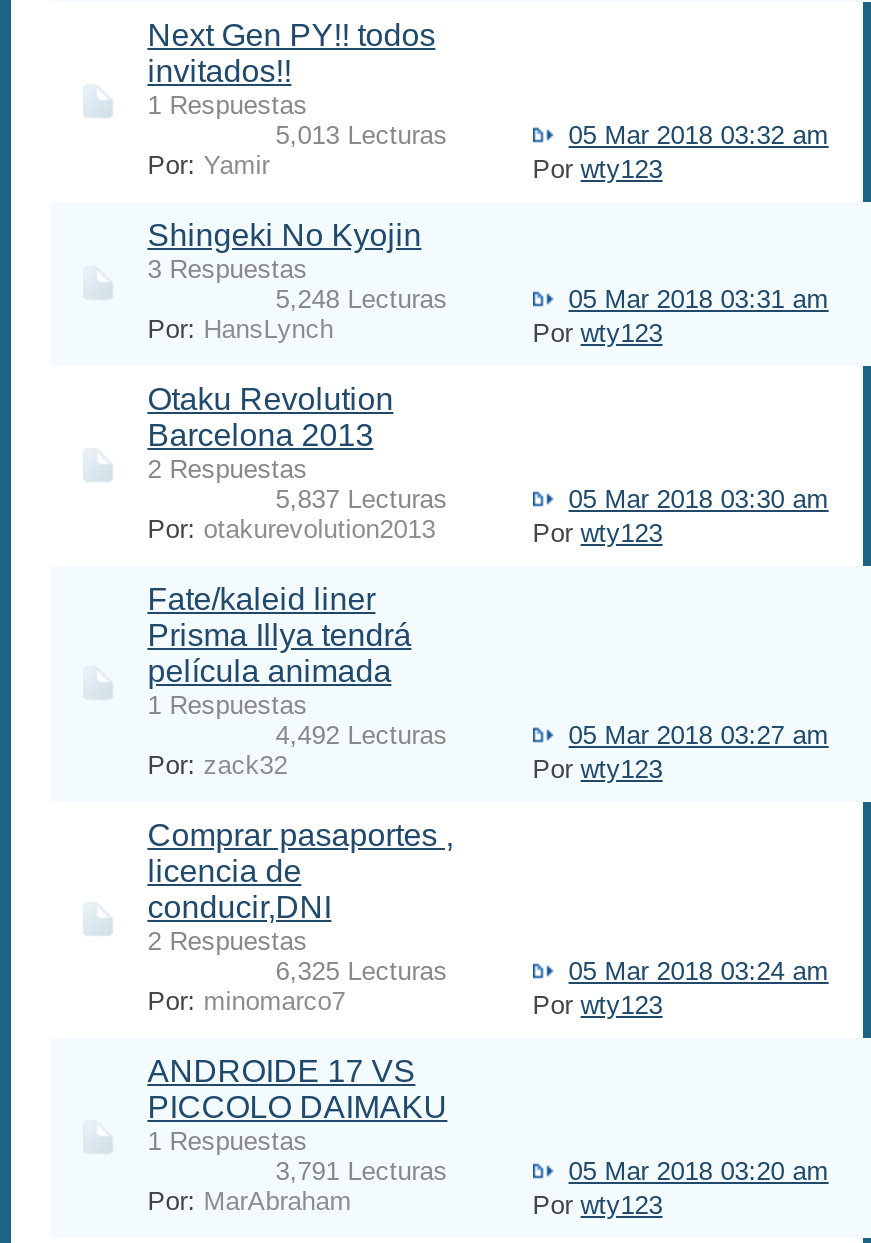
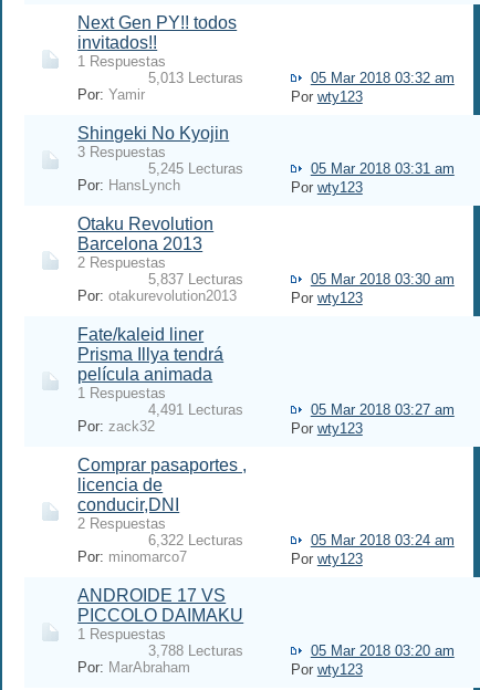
[275,284,447,314] 5,248 Lecturas -> [148,160,244,177] 5,245 Lecturas
[275,720,447,750] 4,492 Lecturas -> [148,402,244,418] 4,491 Lecturas
[275,956,447,986] 6,325 Lecturas -> [148,532,244,549] 6,322 Lecturas
[275,1156,447,1186] 3,791 Lecturas -> [148,643,244,659] 3,788 Lecturas

